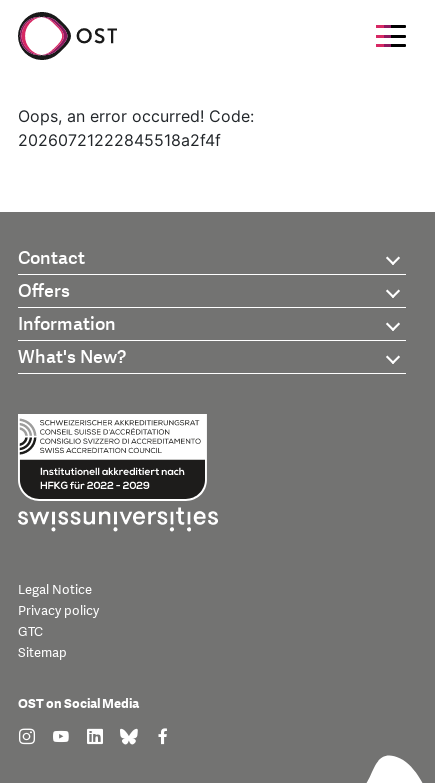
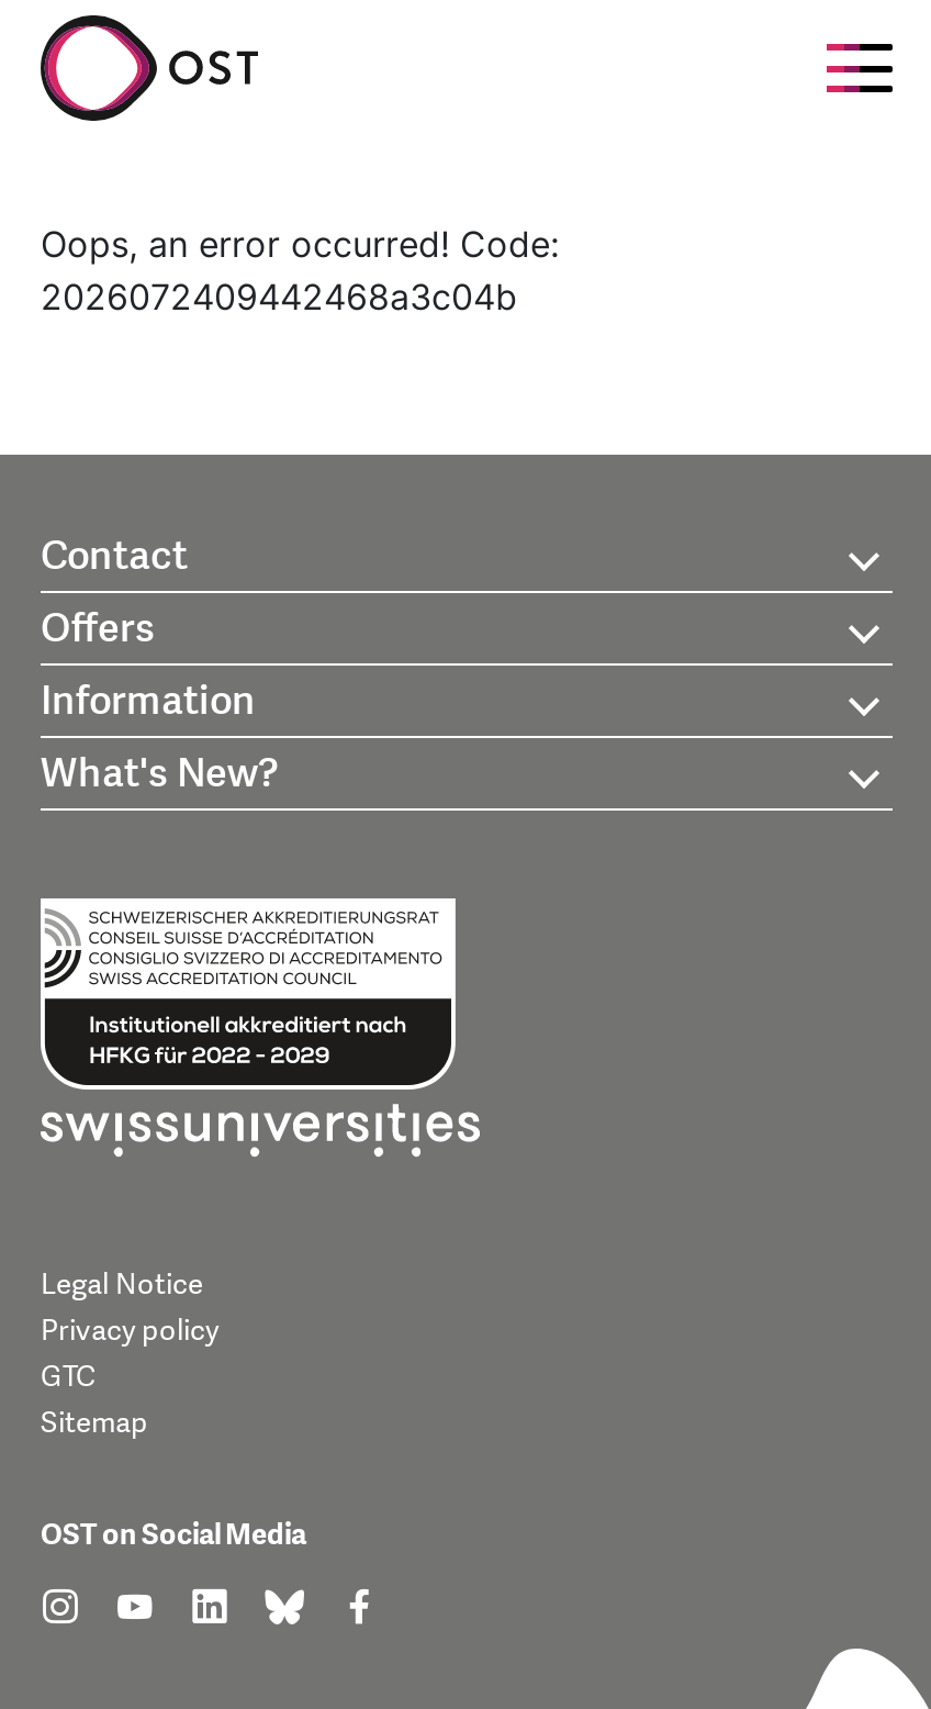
[18,130,221,150] 20260721222845518a2f4f -> [41,275,517,319] 2026072409442468a3c04b

